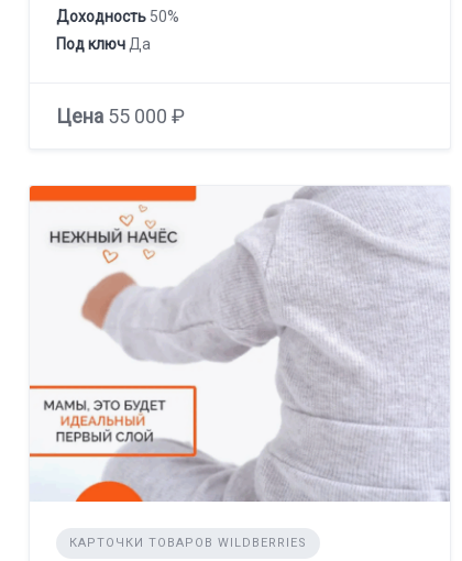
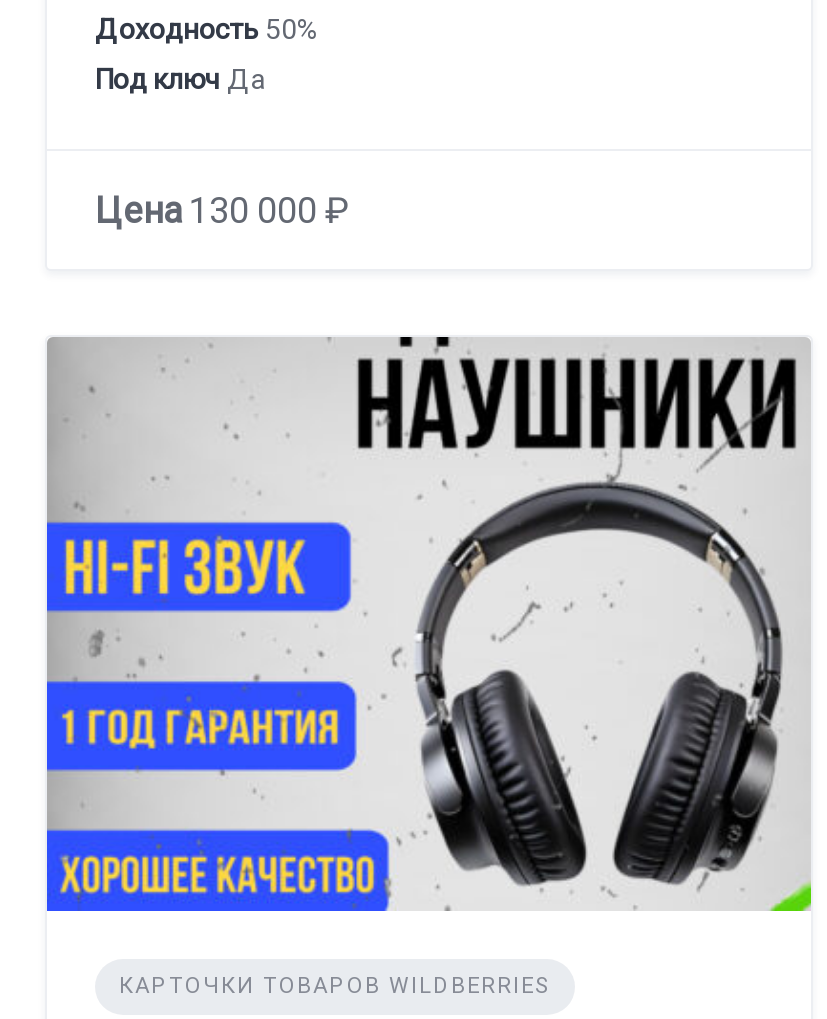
[56,105,185,128] Цена 55 000 ₽ -> [95,189,349,231] Цена 130 000 ₽
[29,185,450,503] [image] -> [45,335,813,913] [image]

